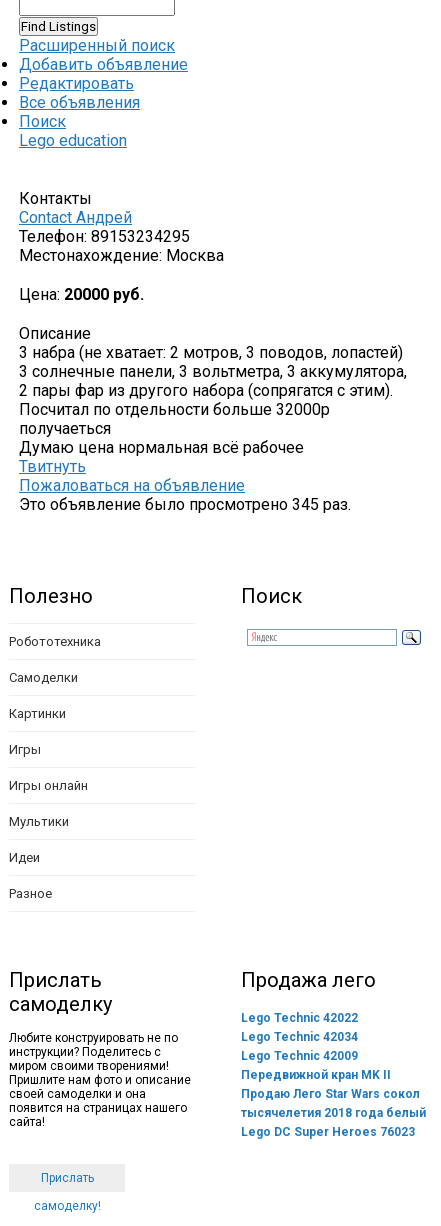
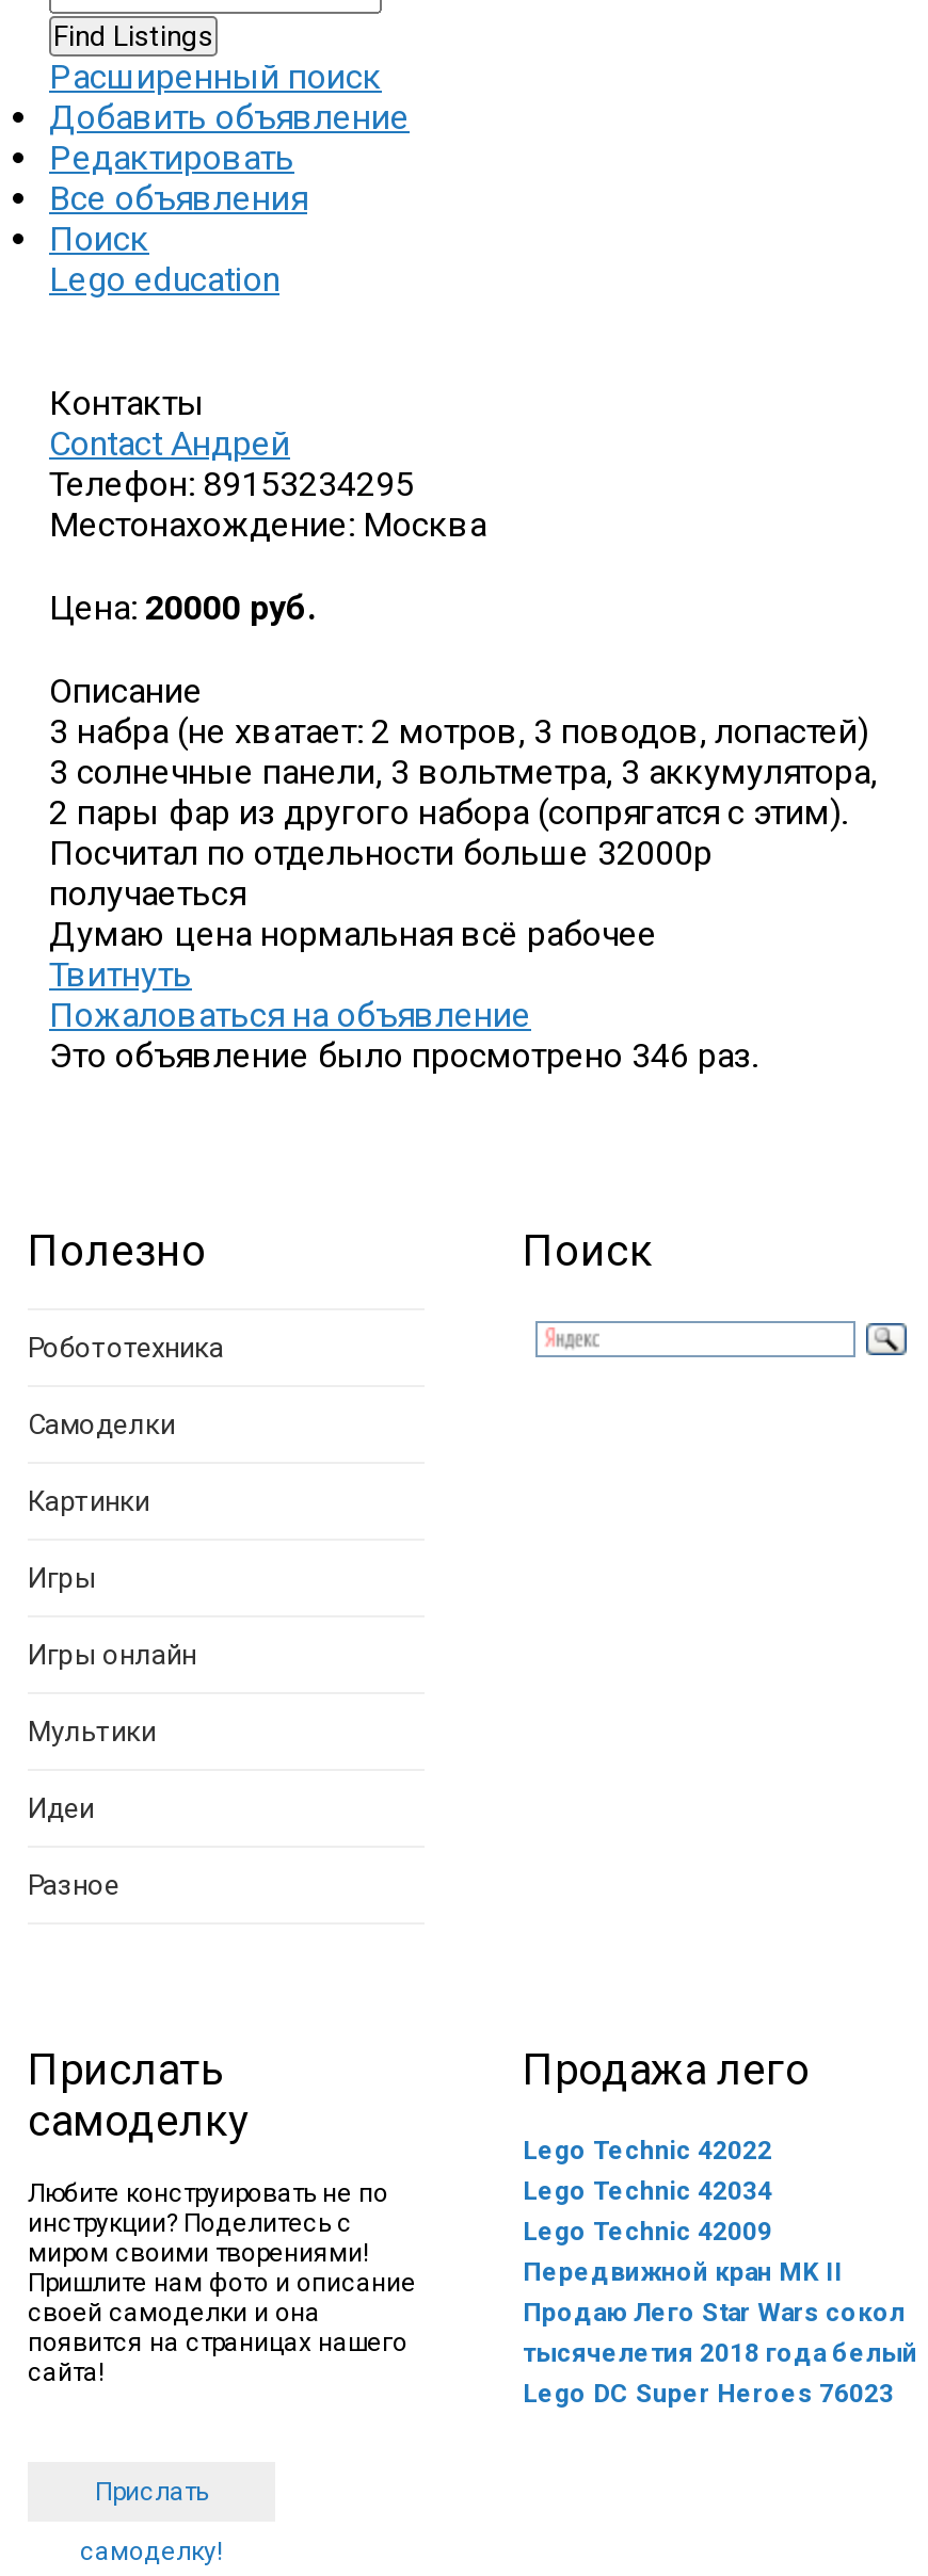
[19,495,351,514] Это объявление было просмотрено 345 раз. -> [49,1035,757,1076] Это объявление было просмотрено 346 раз.

